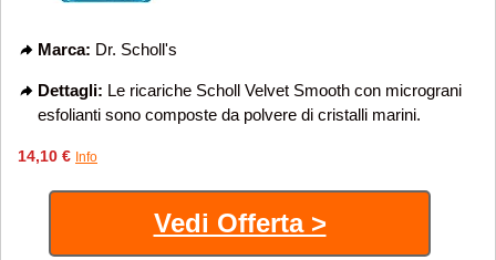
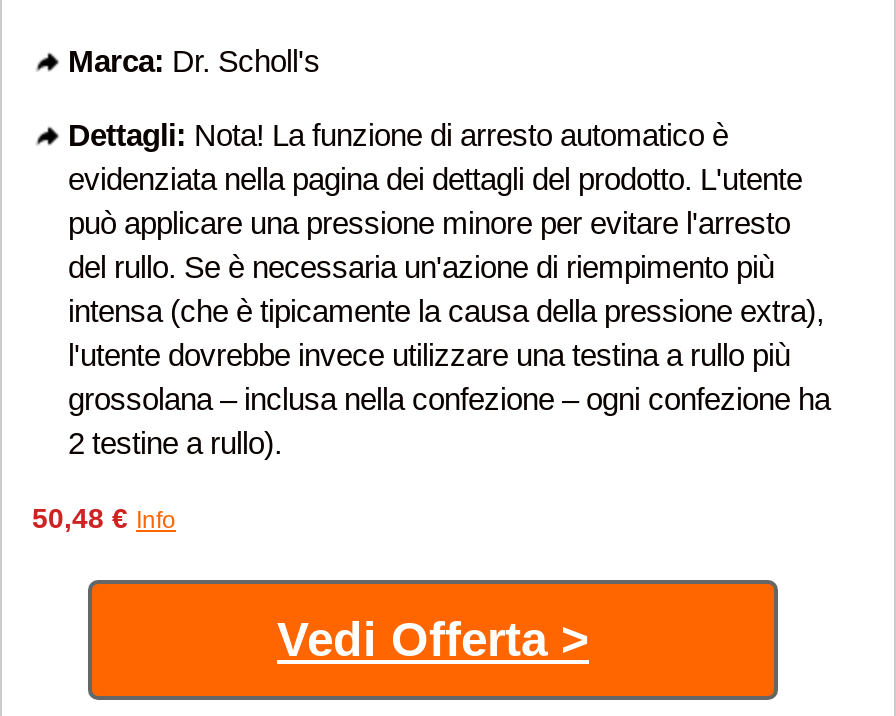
[38,81,462,124] Dettagli: Le ricariche Scholl Velvet Smooth con micrograni | esfolianti sono composte da polvere di cristalli marini. -> [68,118,830,460] Dettagli: Nota! La funzione di arresto automatico è | evidenziata nella pagina dei dettagli del prodotto. L'utente | può applicare una pressione minore per evitare l'arresto | del rullo. Se è necessaria un'azione di riempimento più | intensa (che è tipicamente la causa della pressione extra), | l'utente dovrebbe invece utilizzare una testina a rullo più | grossolana – inclusa nella confezione – ogni confezione ha | 2 testine a rullo).
[18,147,97,165] 14,10 €Info -> [32,502,176,534] 50,48 €Info

